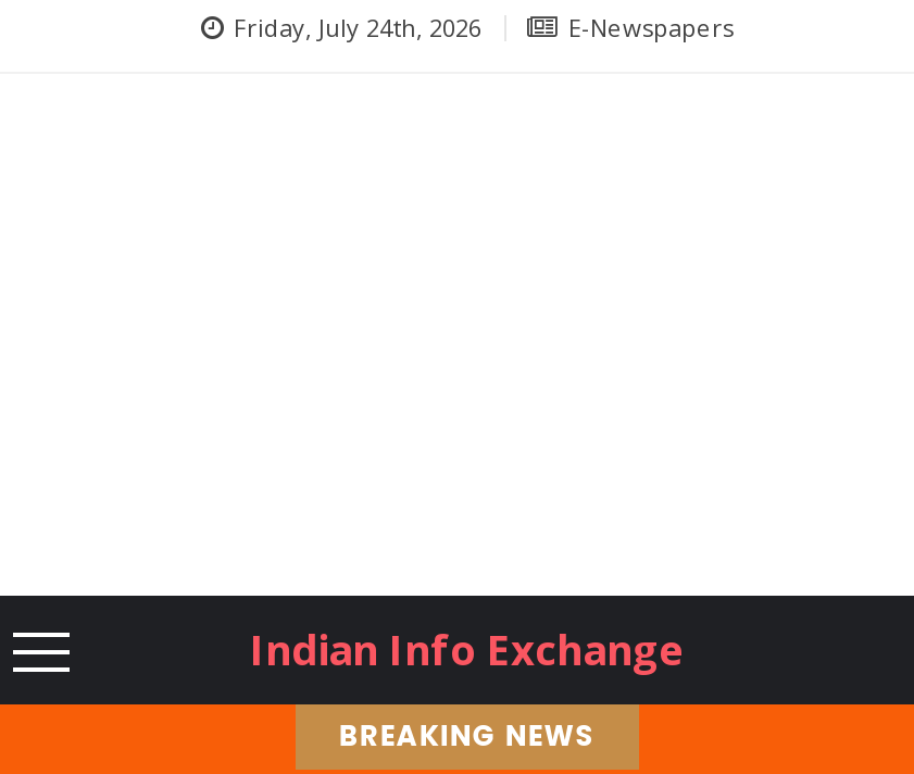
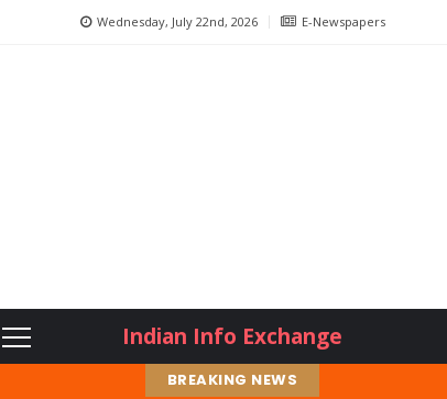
[234,11,481,43] Friday, July 24th, 2026 -> [96,13,257,30] Wednesday, July 22nd, 2026

